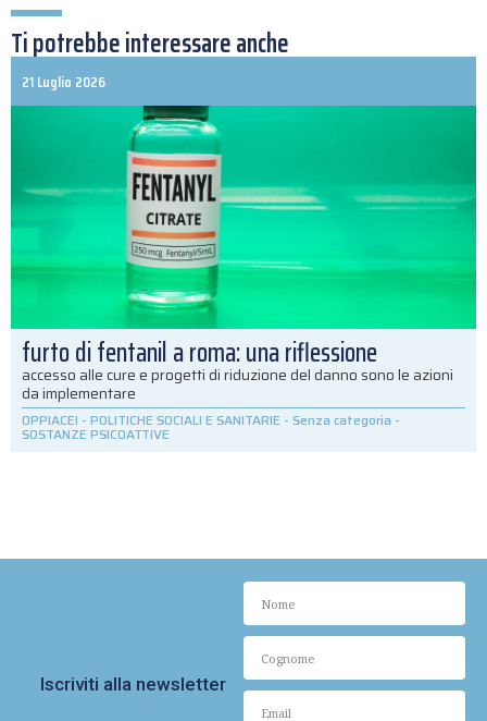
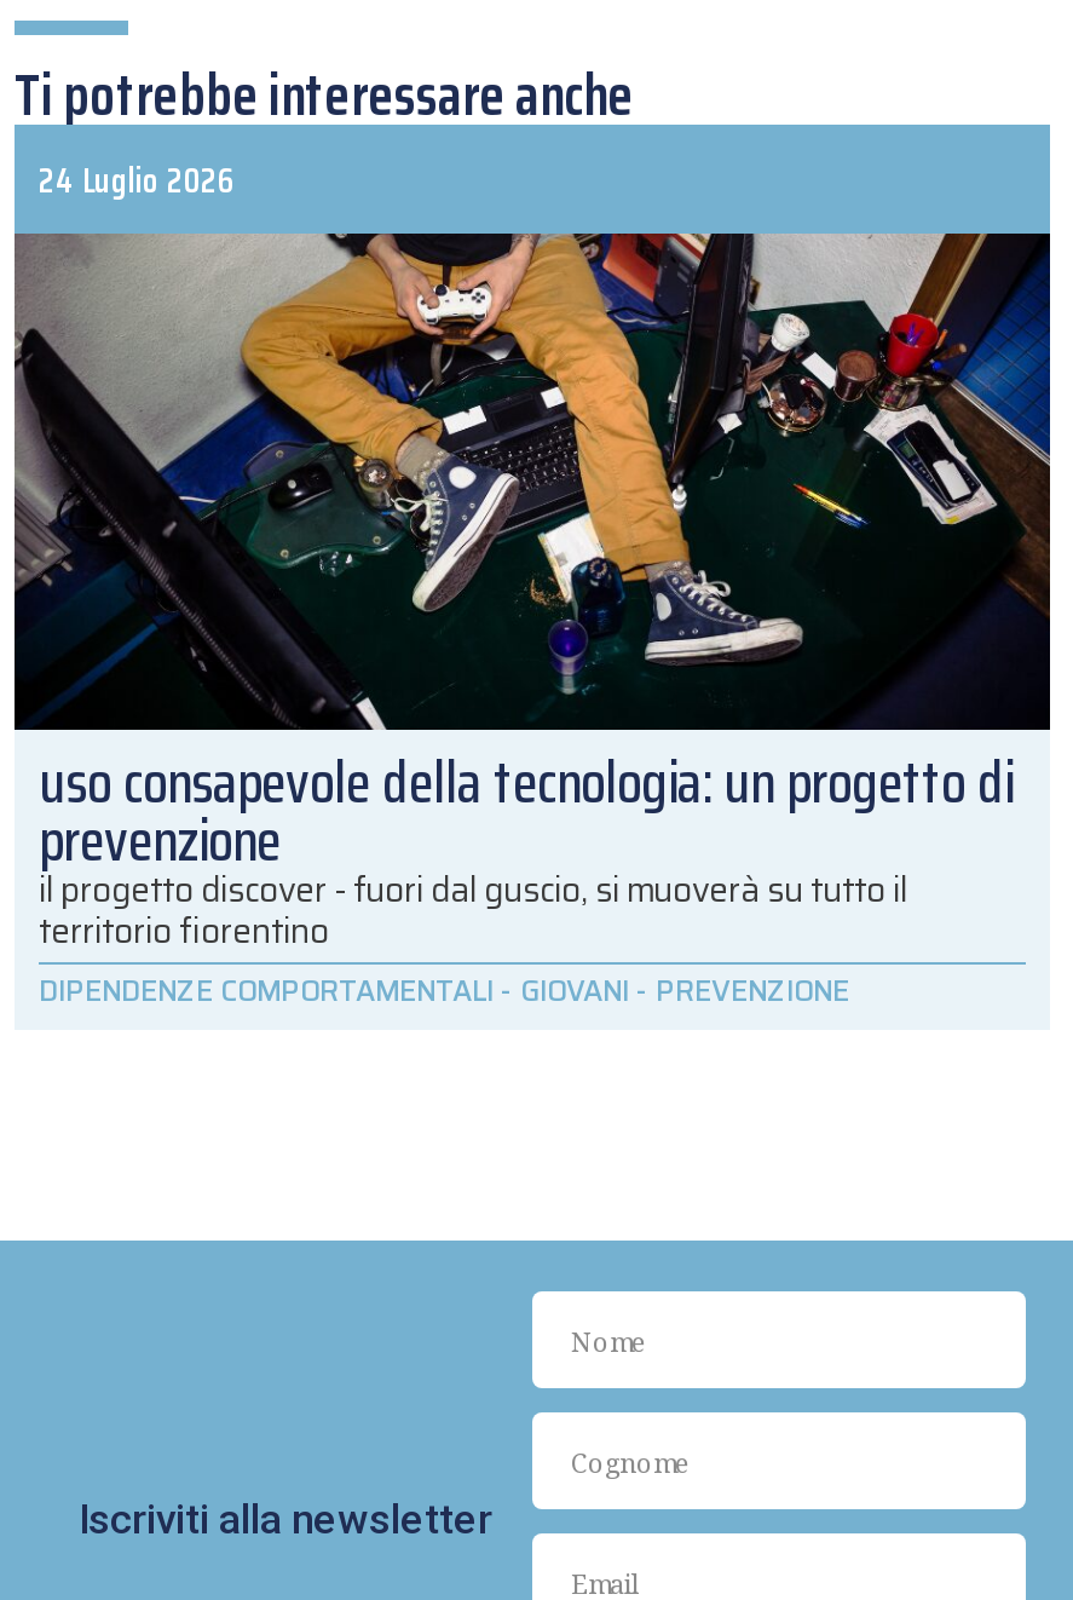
[22,70,105,94] 21 Luglio 2026 -> [39,154,235,207] 24 Luglio 2026
[10,105,477,444] [image] | furto di fentanil a roma: una riflessione | accesso alle cure e progetti di riduzione del danno sono le azioni | da implementare | OPPIACEI - POLITICHE SOCIALI E SANITARIE - Senza categoria - | SOSTANZE PSICOATTIVE -> [12,231,1052,1013] [image] | uso consapevole della tecnologia: un progetto di | prevenzione | il progetto discover - fuori dal guscio, si muoverà su tutto il | territorio fiorentino | DIPENDENZE COMPORTAMENTALI - GIOVANI - PREVENZIONE

